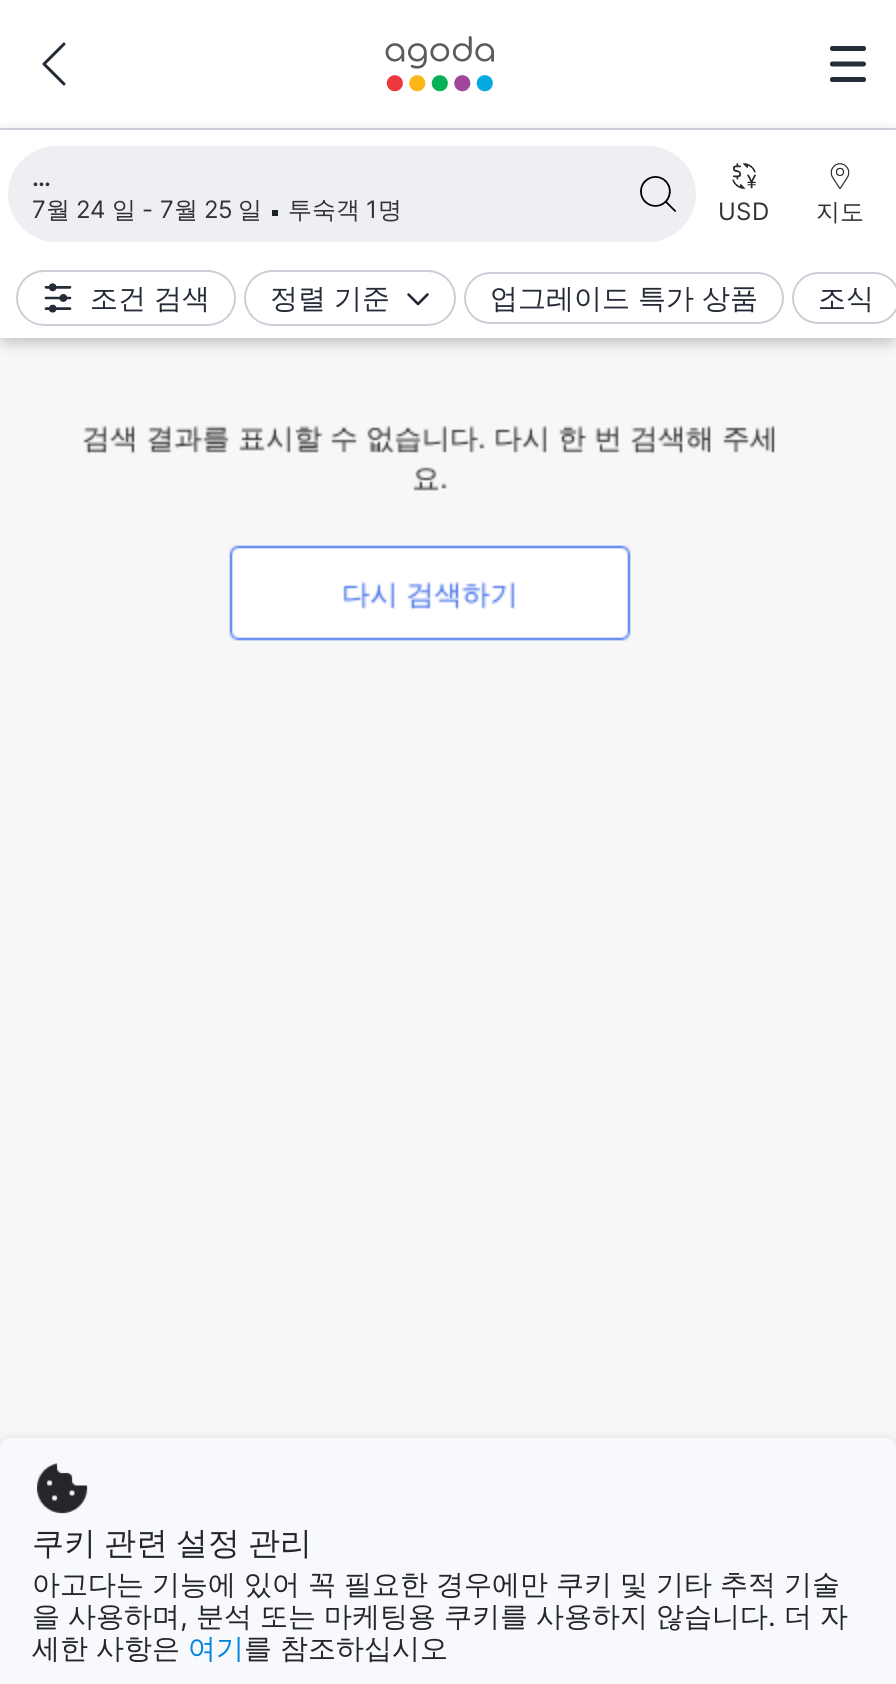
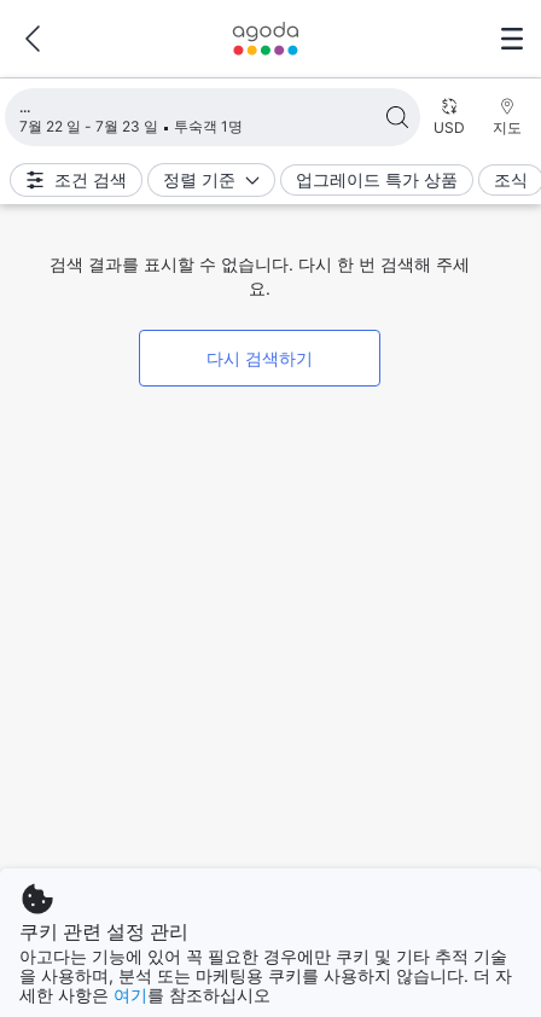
[32,194,402,224] 7월 24 일 - 7월 25 일 투숙객 1명 -> [19,117,243,135] 7월 22 일 - 7월 23 일 투숙객 1명

